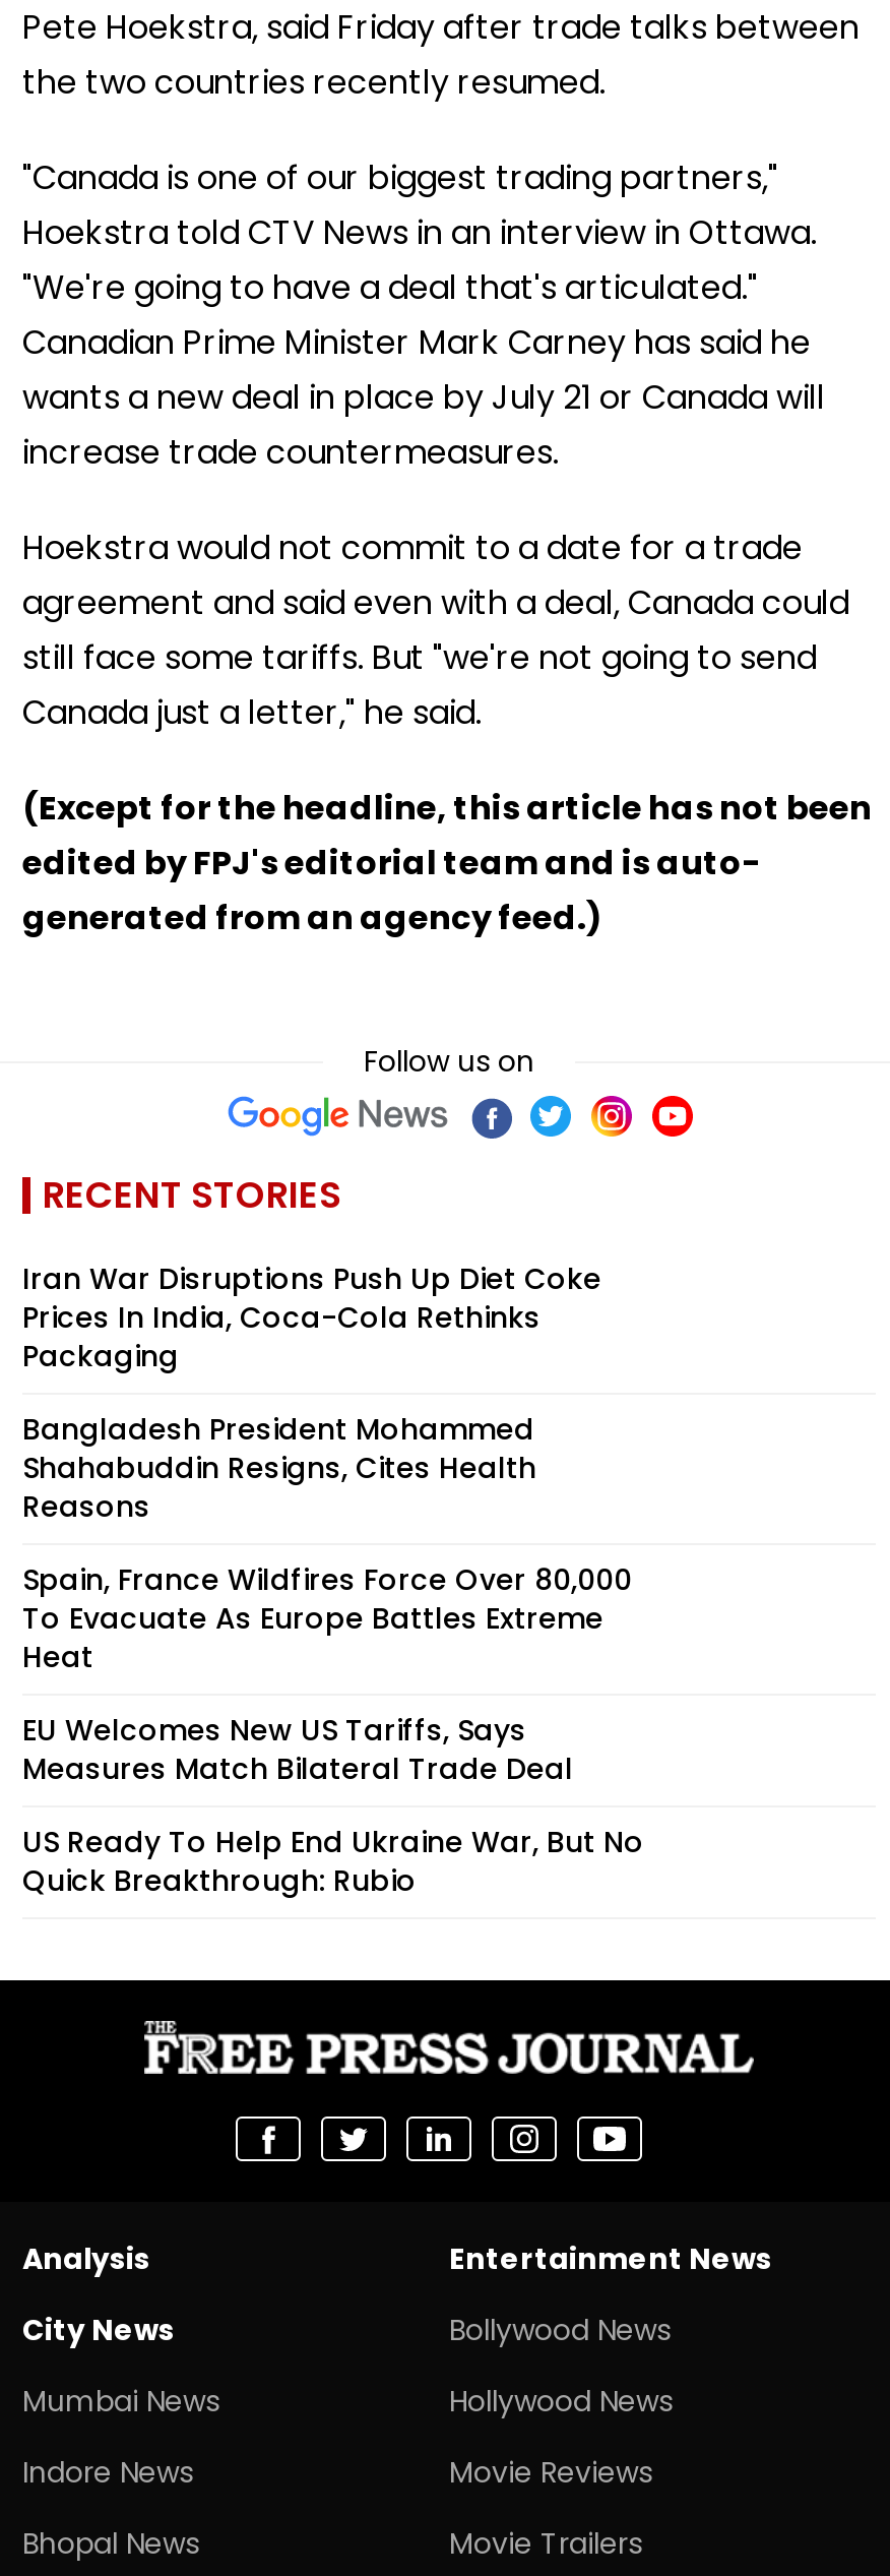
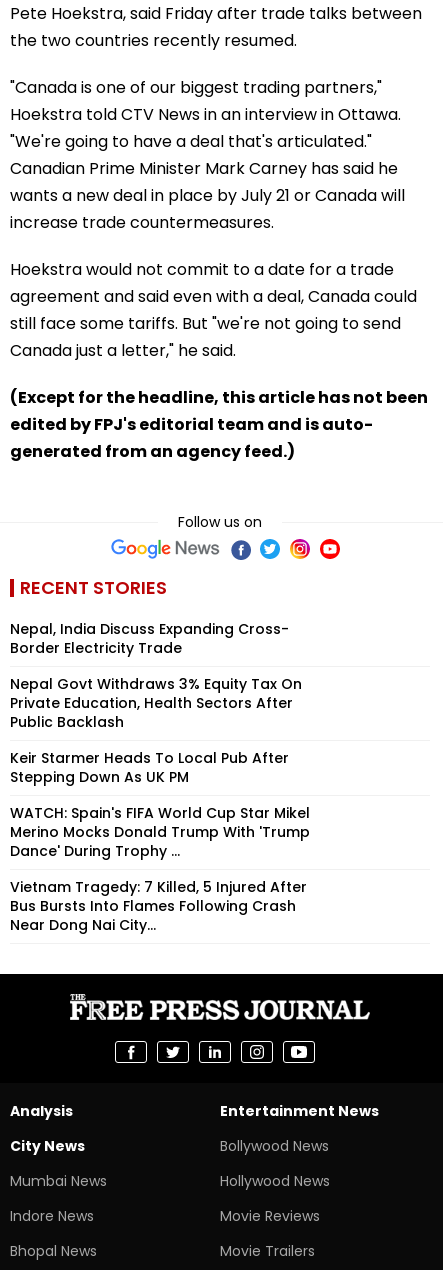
[22,1259,601,1376] Iran War Disruptions Push Up Diet Coke | Prices In India, Coca-Cola Rethinks | Packaging -> [10,619,289,658] Nepal, India Discuss Expanding Cross- | Border Electricity Trade
[22,1409,536,1527] Bangladesh President Mohammed | Shahabuddin Resigns, Cites Health | Reasons -> [10,674,302,732] Nepal Govt Withdraws 3% Equity Tax On | Private Education, Health Sectors After | Public Backlash
[22,1559,632,1677] Spain, France Wildfires Force Over 80,000 | To Evacuate As Europe Battles Extreme | Heat -> [10,748,289,787] Keir Starmer Heads To Local Pub After | Stepping Down As UK PM
[22,1710,573,1789] EU Welcomes New US Tariffs, Says | Measures Match Bilateral Trade Deal -> [10,803,310,861] WATCH: Spain's FIFA World Cup Star Mikel | Merino Mocks Donald Trump With 'Trump | Dance' During Trophy ...
[22,1822,644,1901] US Ready To Help End Ukraine War, But No | Quick Breakthrough: Rubio -> [10,877,307,935] Vietnam Tragedy: 7 Killed, 5 Injured After | Bus Bursts Into Flames Following Crash | Near Dong Nai City...

